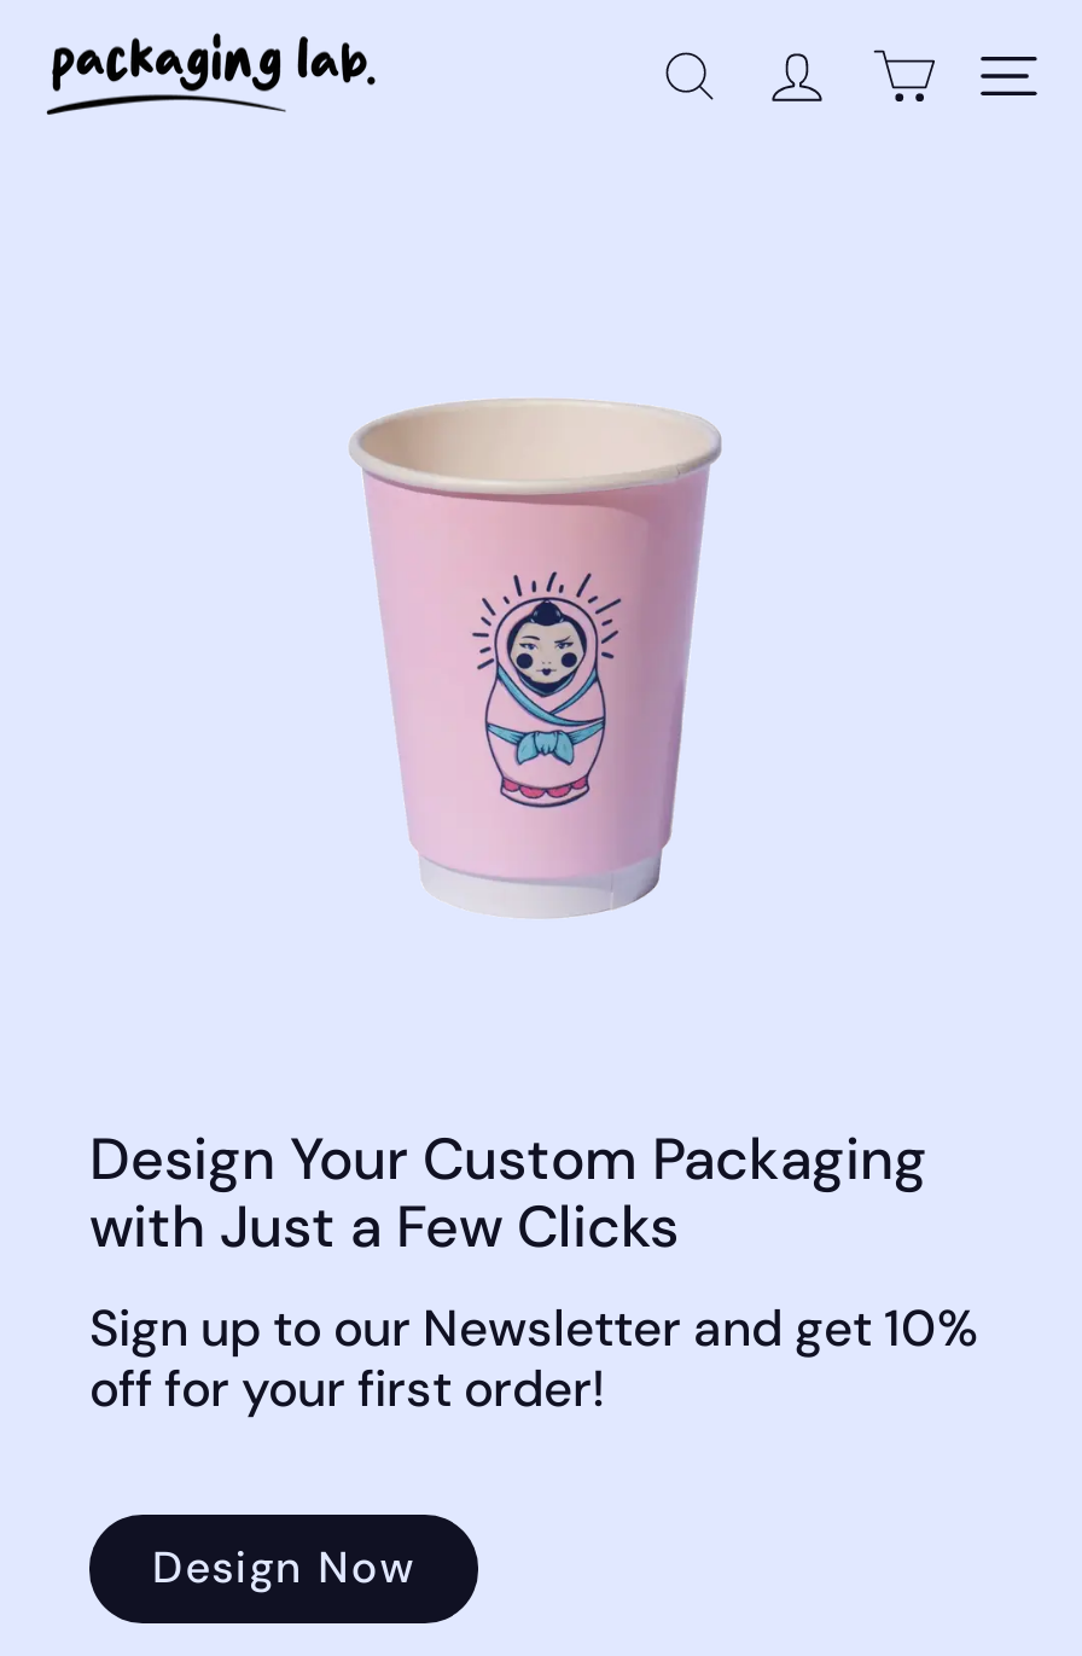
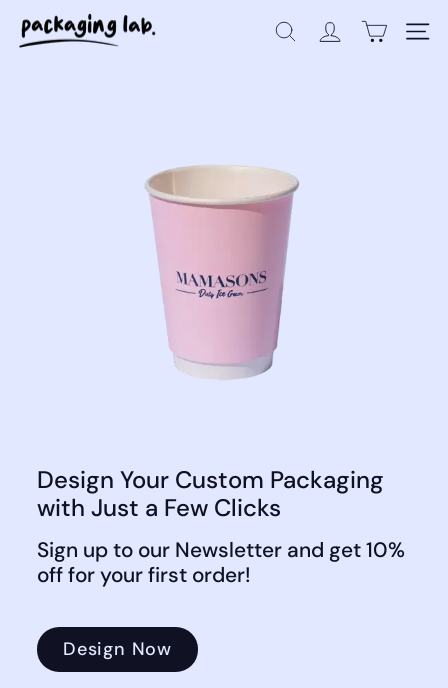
[430,570,642,809] [image] -> [176,237,267,334] [image]

